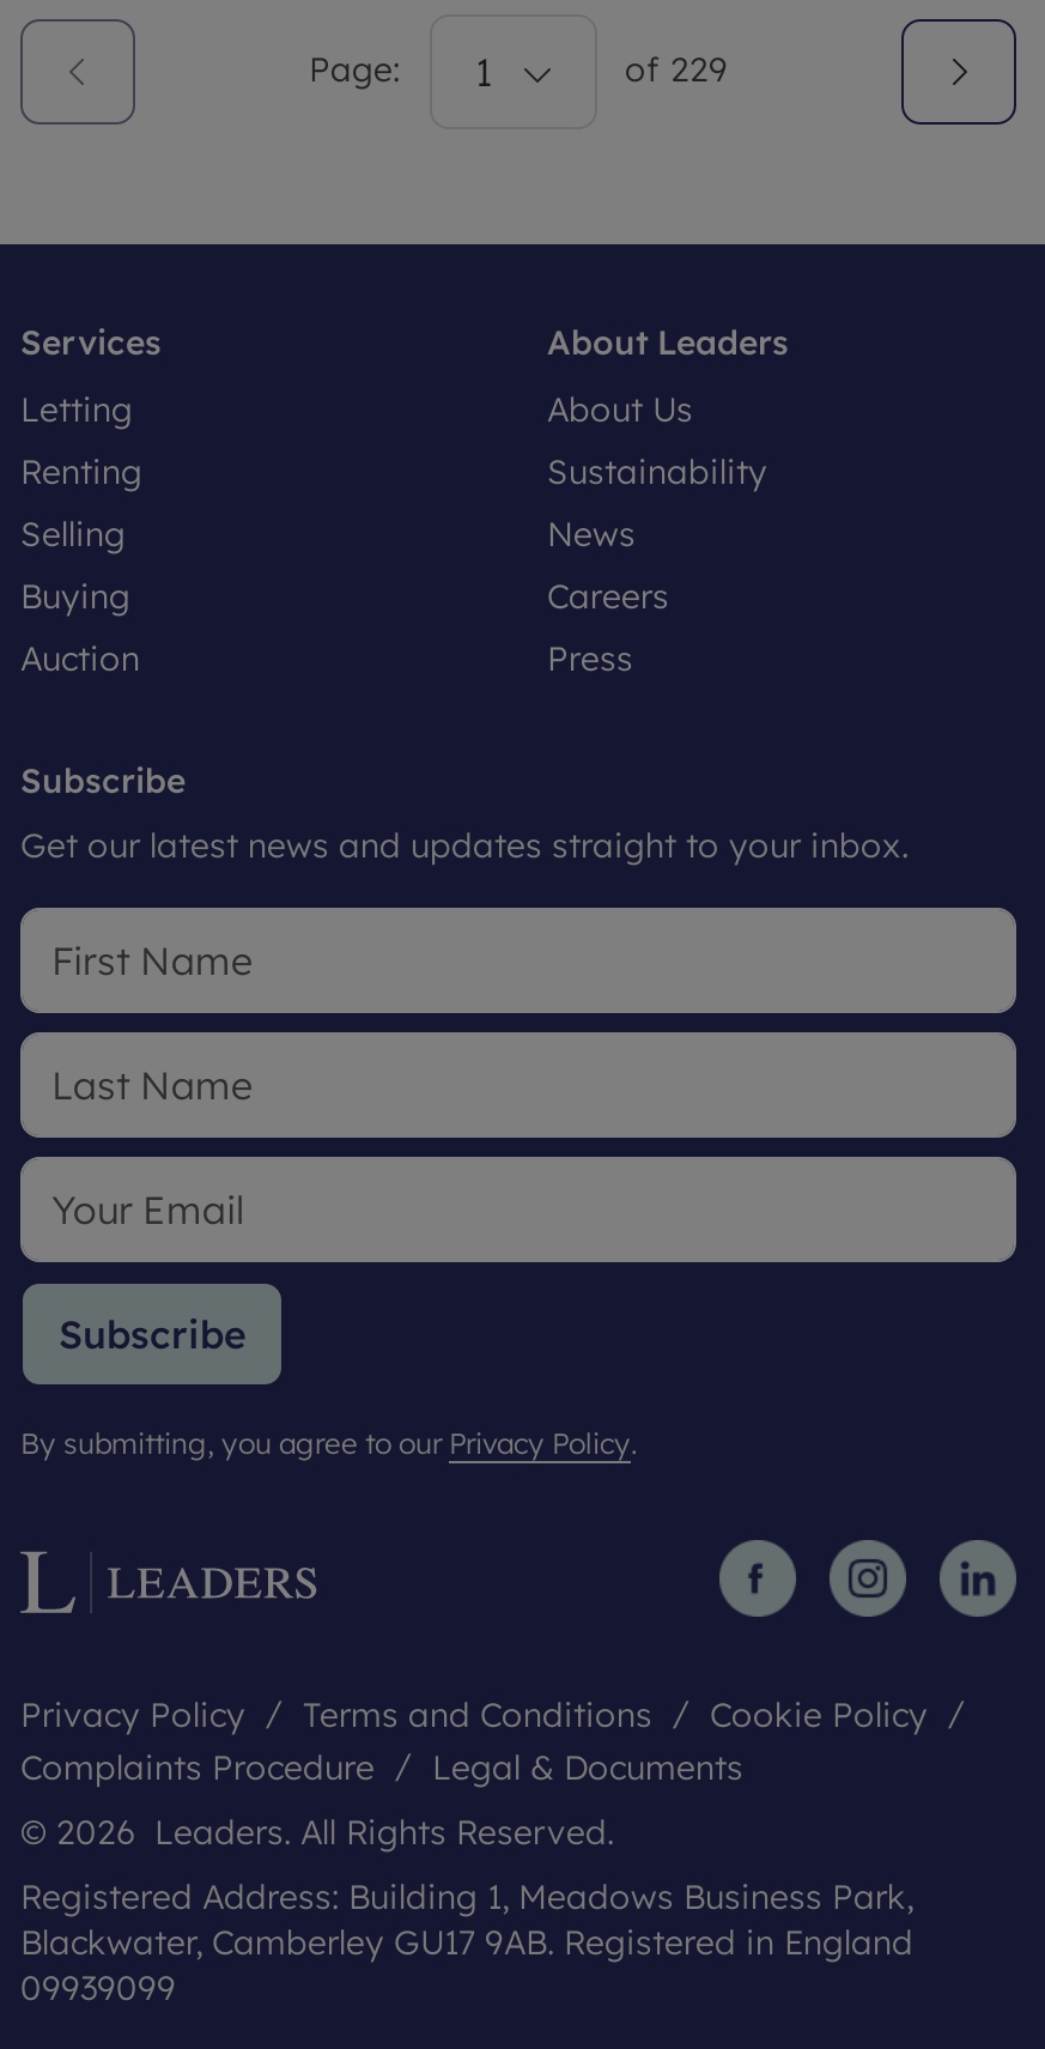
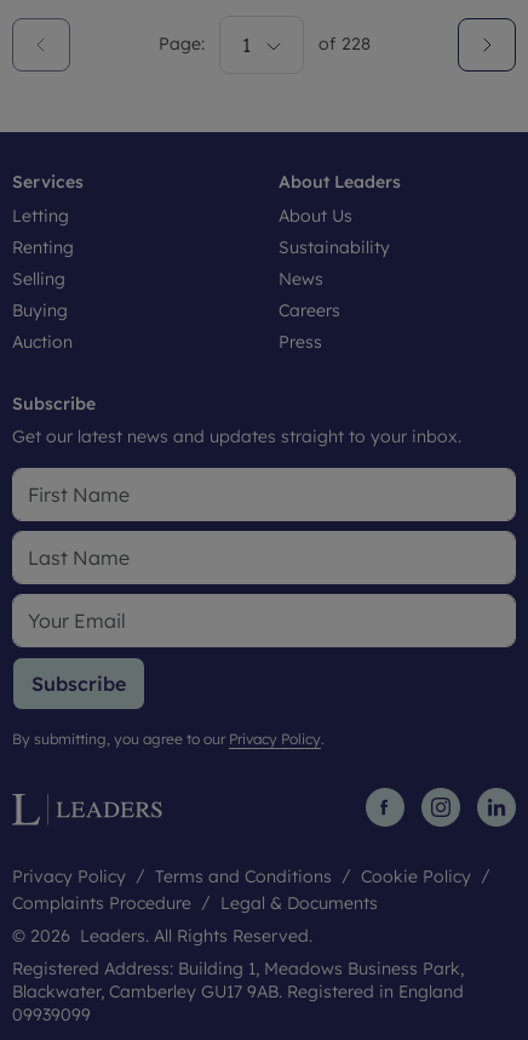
[625,48,728,91] of 229 -> [318,33,370,55] of 228

